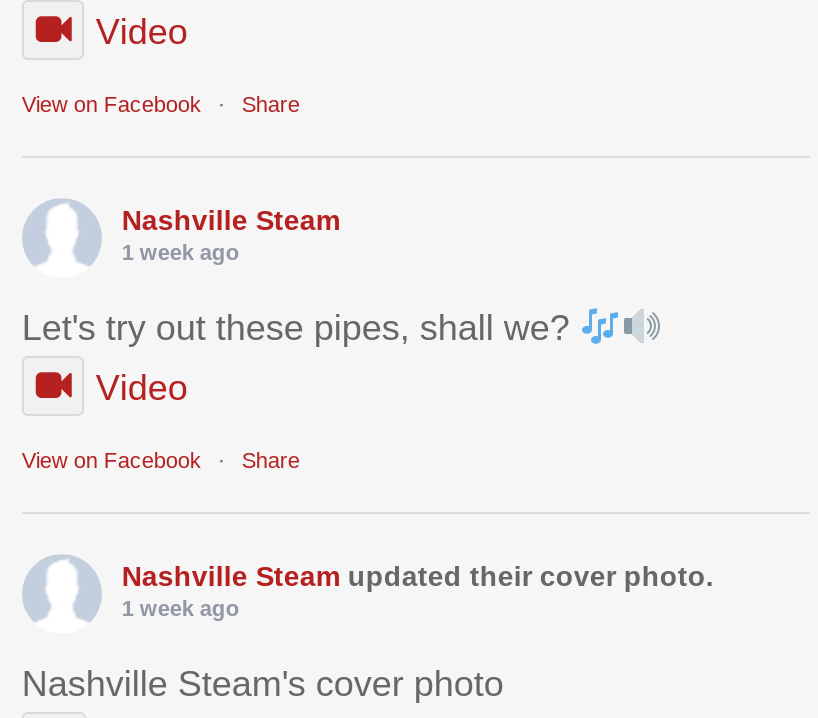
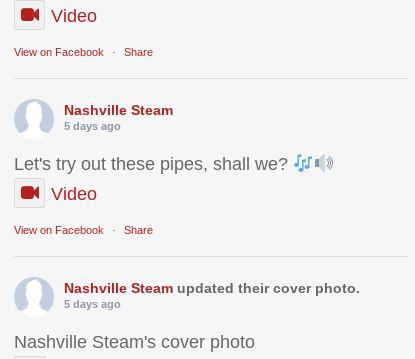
[122,240,240,264] 1 week ago -> [64,120,121,132] 5 days ago
[122,596,240,620] 1 week ago -> [64,298,121,310] 5 days ago

